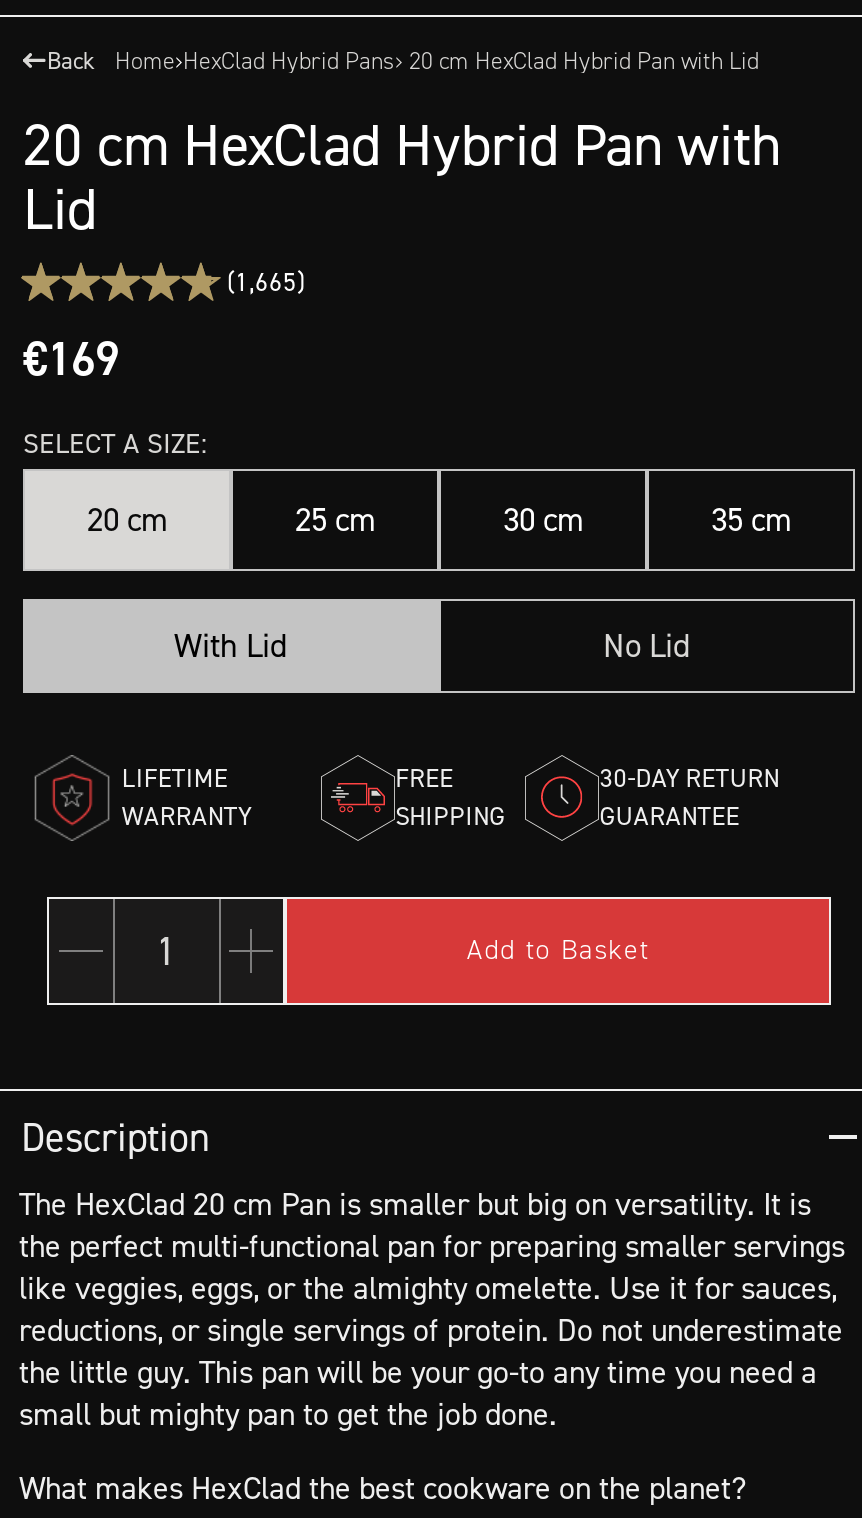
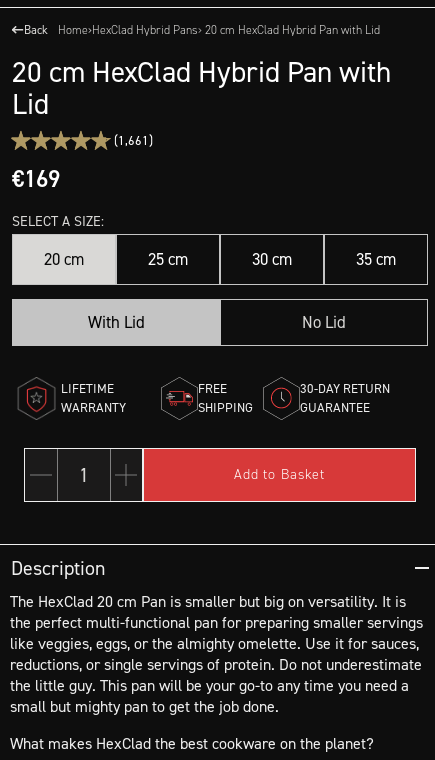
[227,265,305,299] (1,665) -> [114,132,153,149] (1,661)

